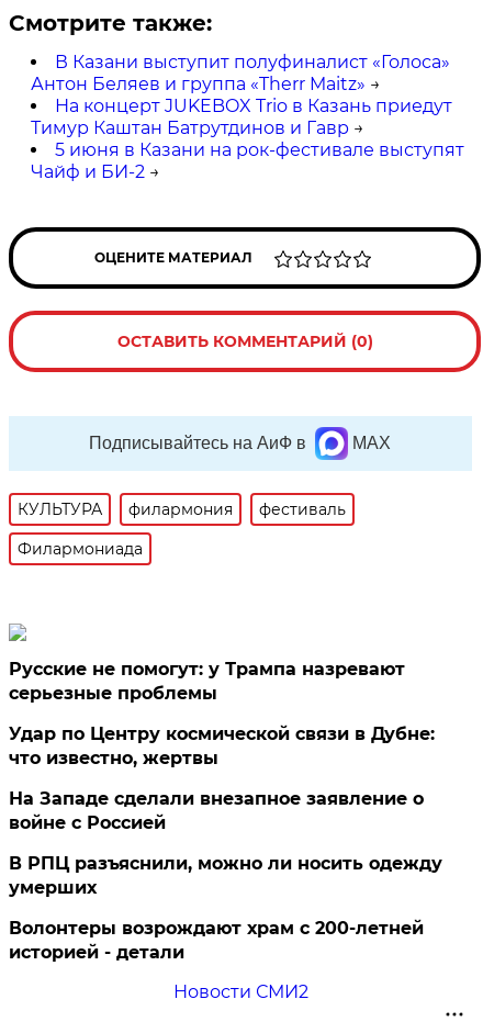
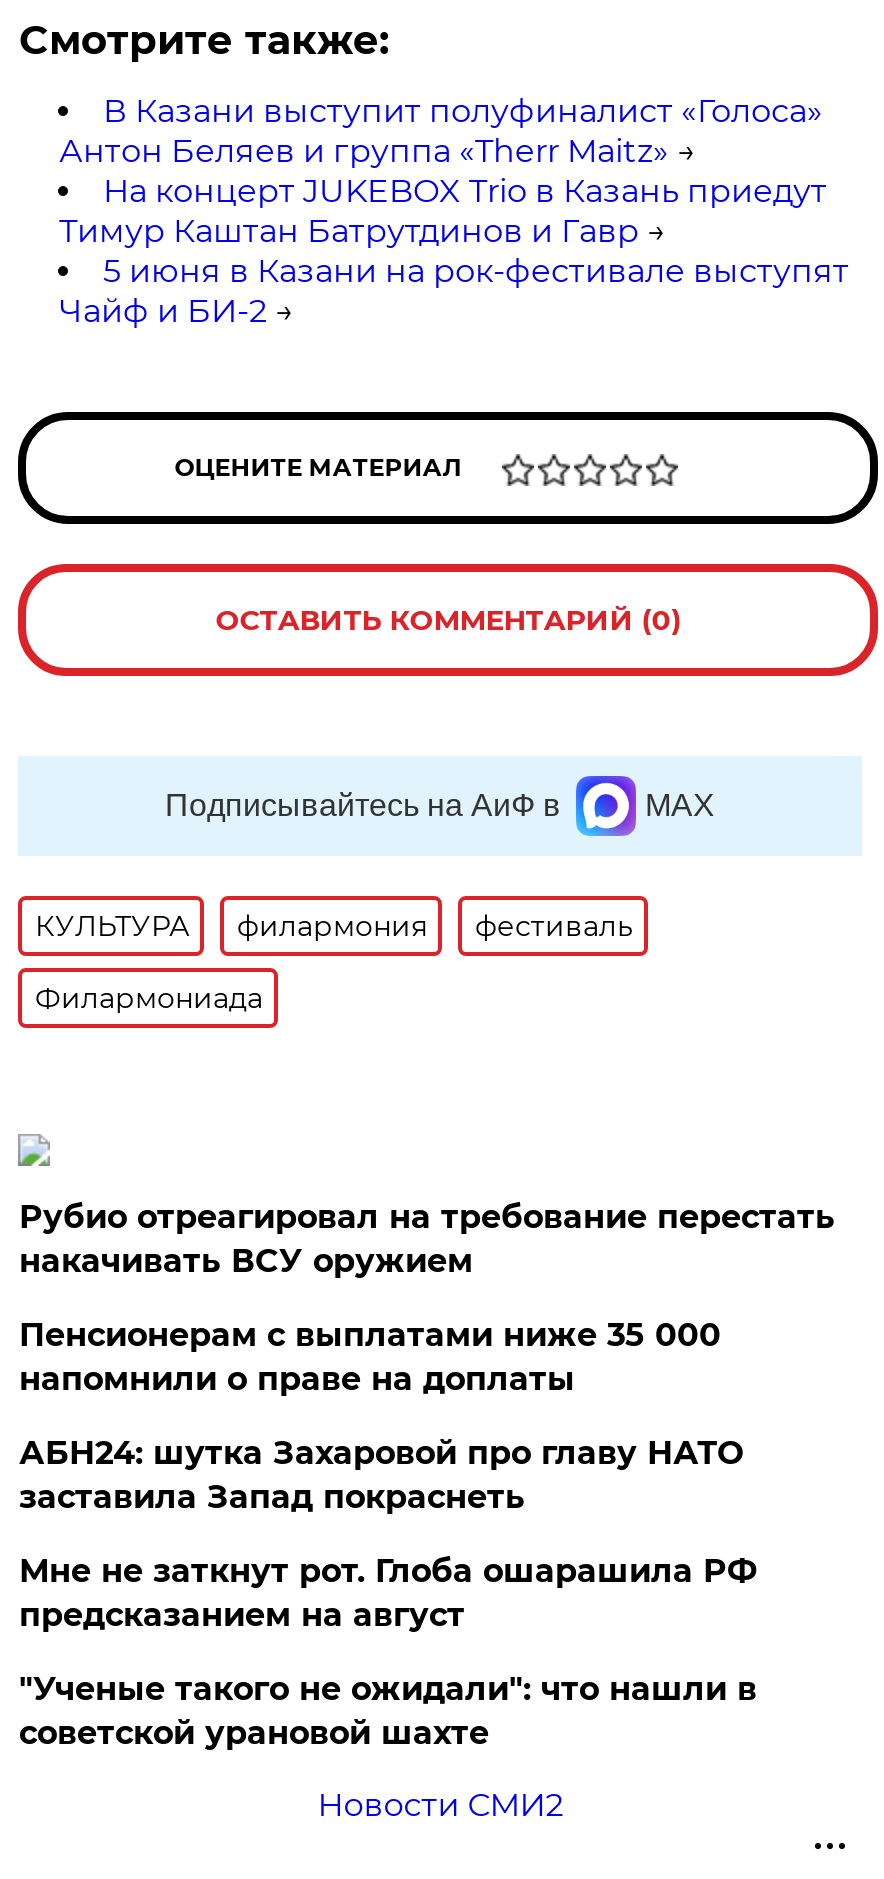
[9,659,406,704] Русские не помогут: у Трампа назревают | серьезные проблемы -> [19,1198,835,1280] Рубио отреагировал на требование перестать | накачивать ВСУ оружием
[9,724,435,769] Удар по Центру космической связи в Дубне: | что известно, жертвы -> [19,1316,721,1398] Пенсионерам с выплатами ниже 35 000 | напомнили о праве на доплаты
[9,788,424,833] На Западе сделали внезапное заявление о | войне с Россией -> [19,1434,743,1516] АБН24: шутка Захаровой про главу НАТО | заставила Запад покраснеть
[9,853,443,898] В РПЦ разъяснили, можно ли носить одежду | умерших -> [19,1552,757,1634] Мне не заткнут рот. Глоба ошарашила РФ | предсказанием на август
[9,918,424,963] Волонтеры возрождают храм с 200-летней | историей - детали -> [19,1670,757,1752] "Ученые такого не ожидали": что нашли в | советской урановой шахте

